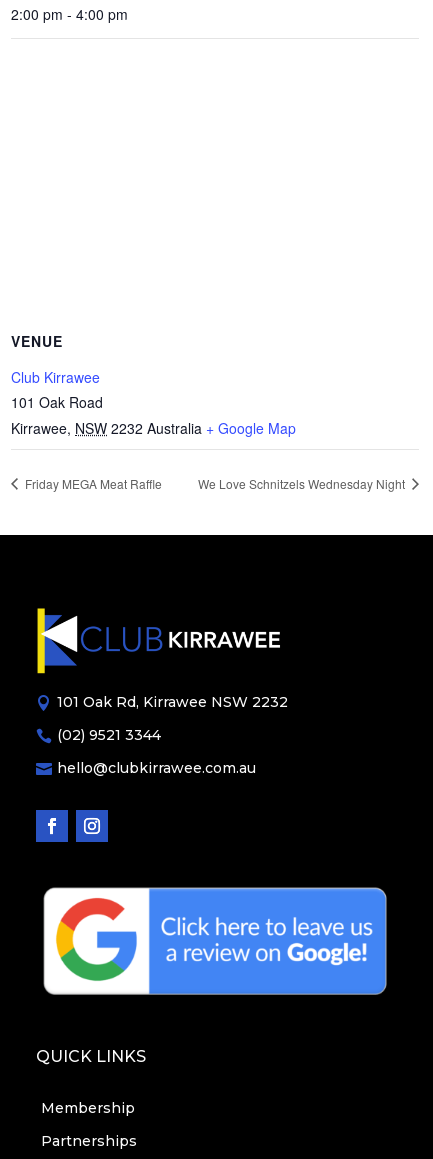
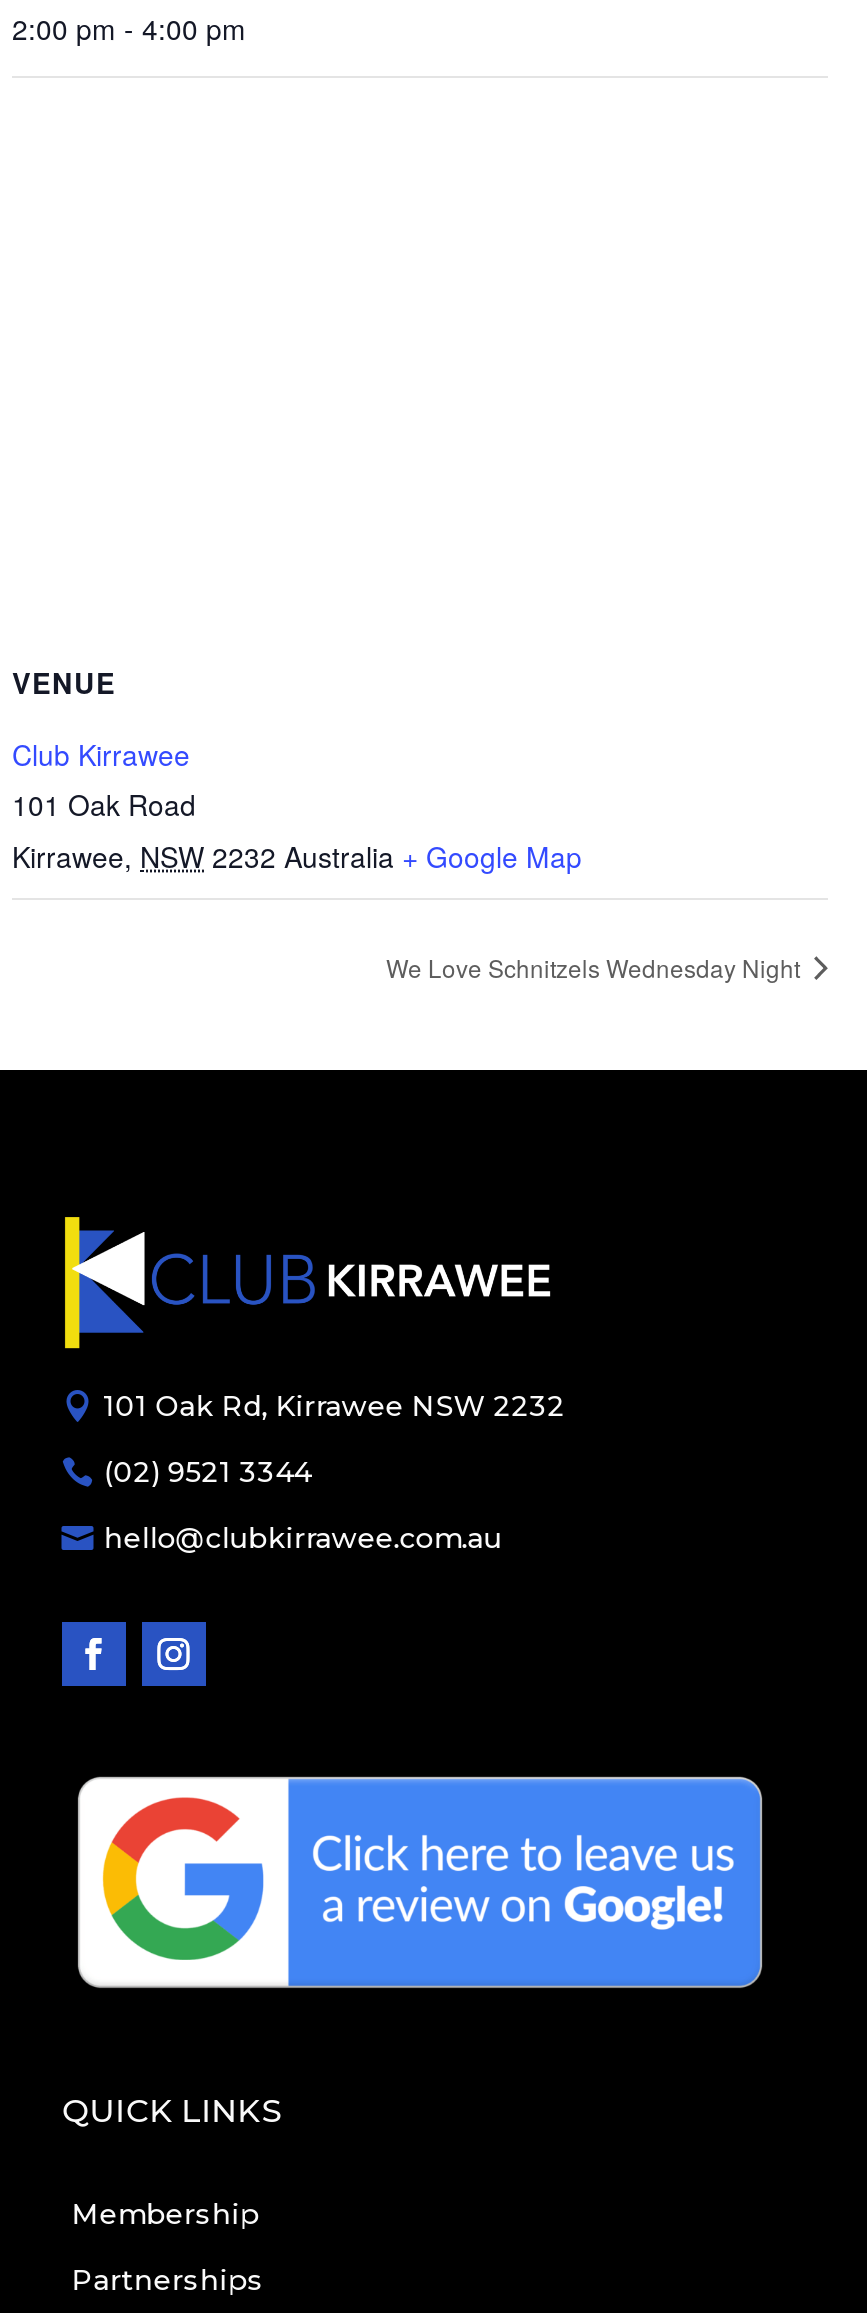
[22,474,162,491] Friday MEGA Meat Raffle -> none

